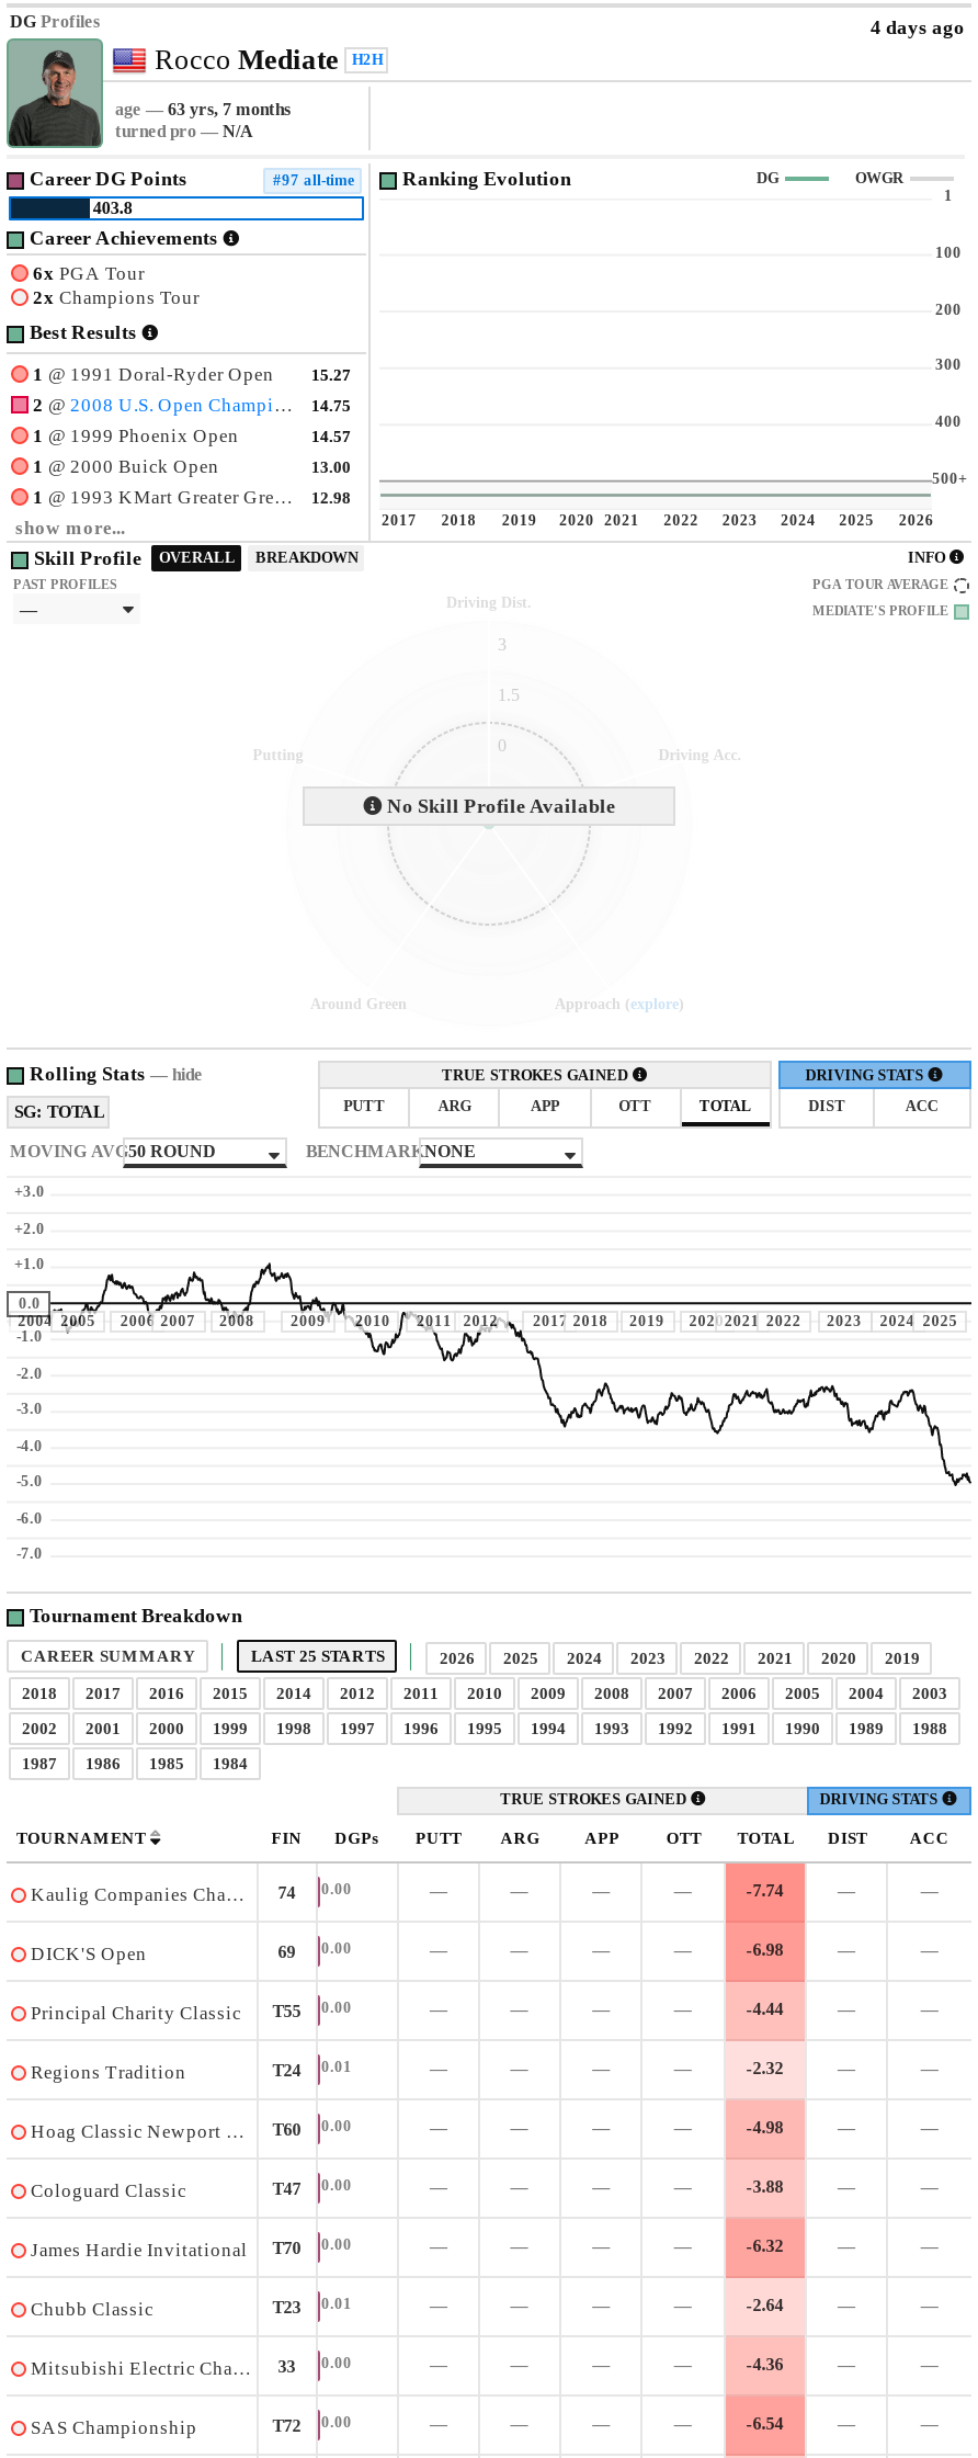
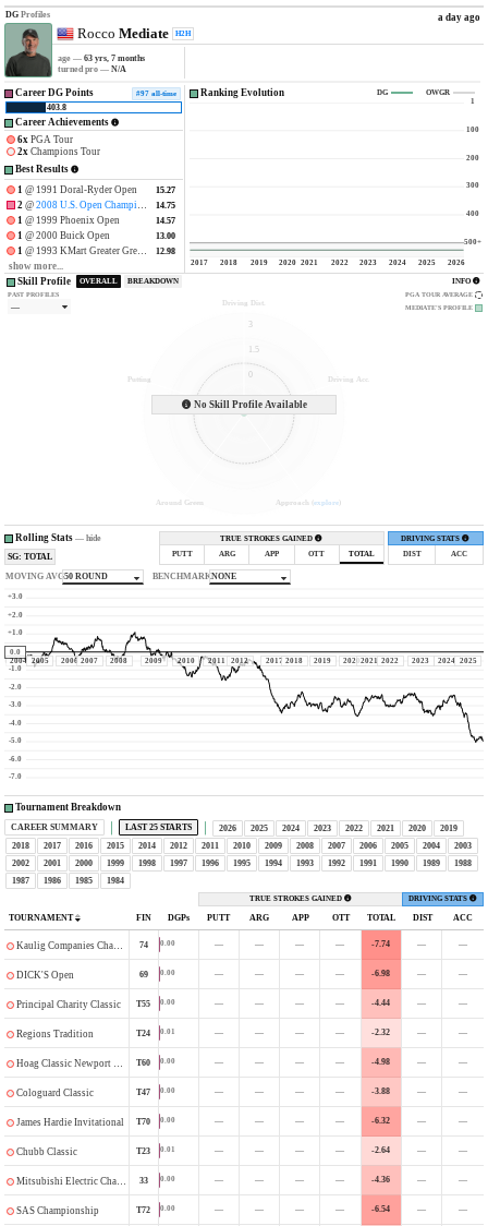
[871,16,965,38] 4 days ago -> [438,12,480,23] a day ago

